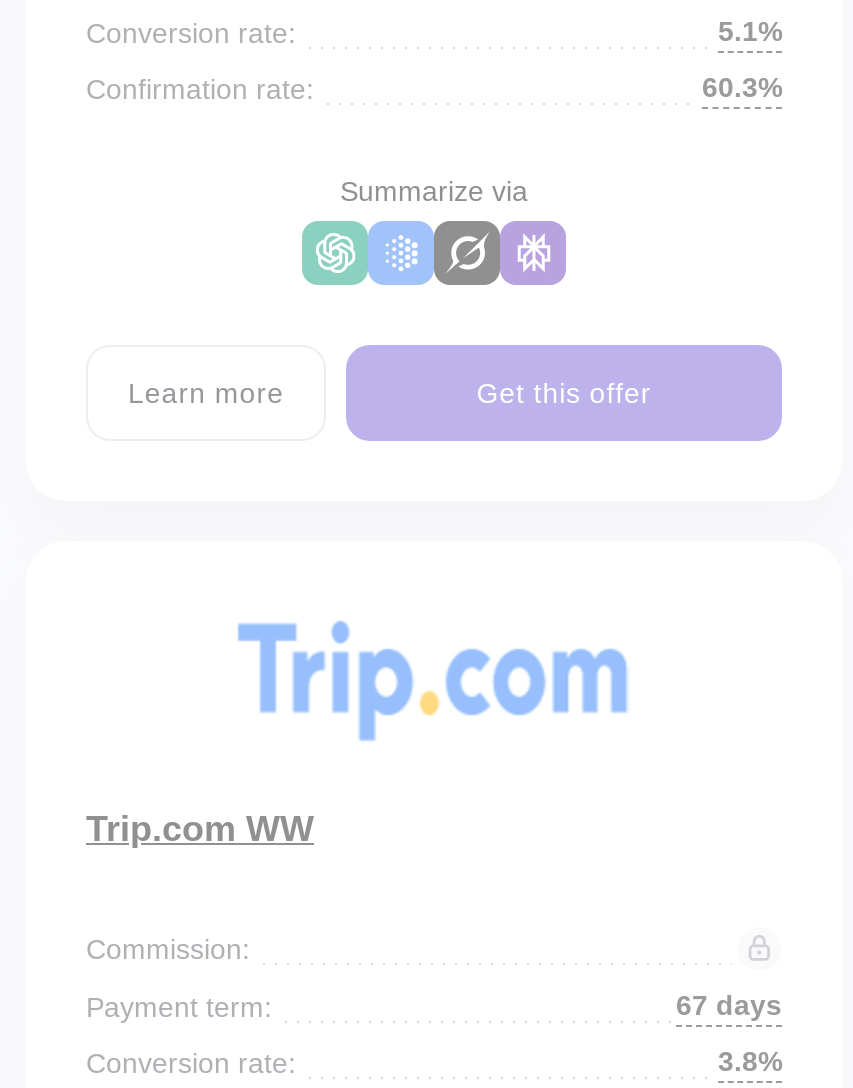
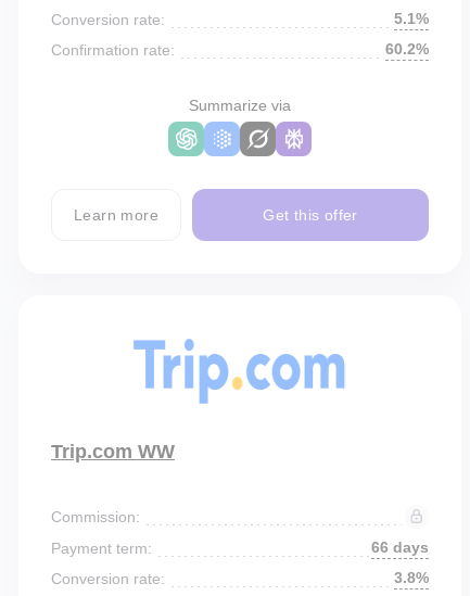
[702,71,782,103] 60.3% -> [385,40,429,58] 60.2%
[676,989,782,1021] 67 days -> [371,538,429,556] 66 days

